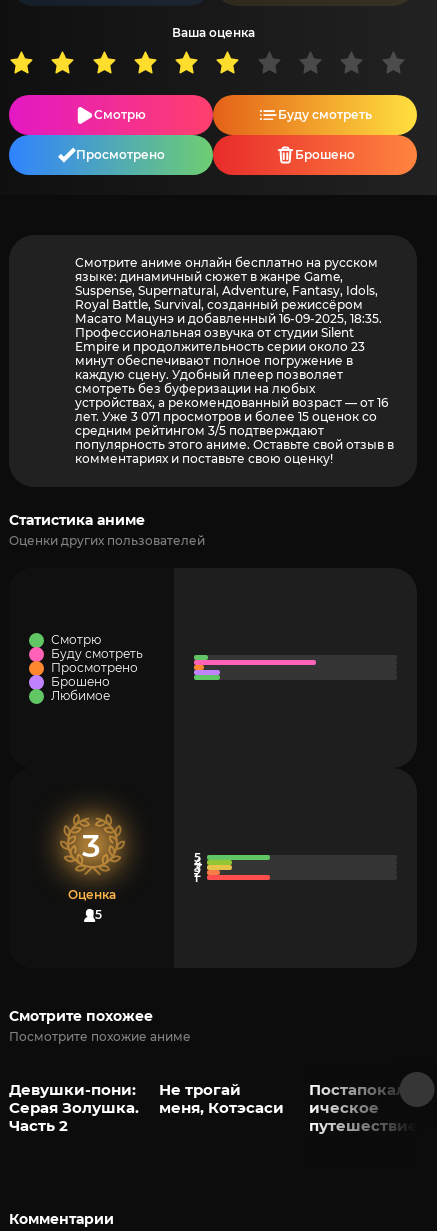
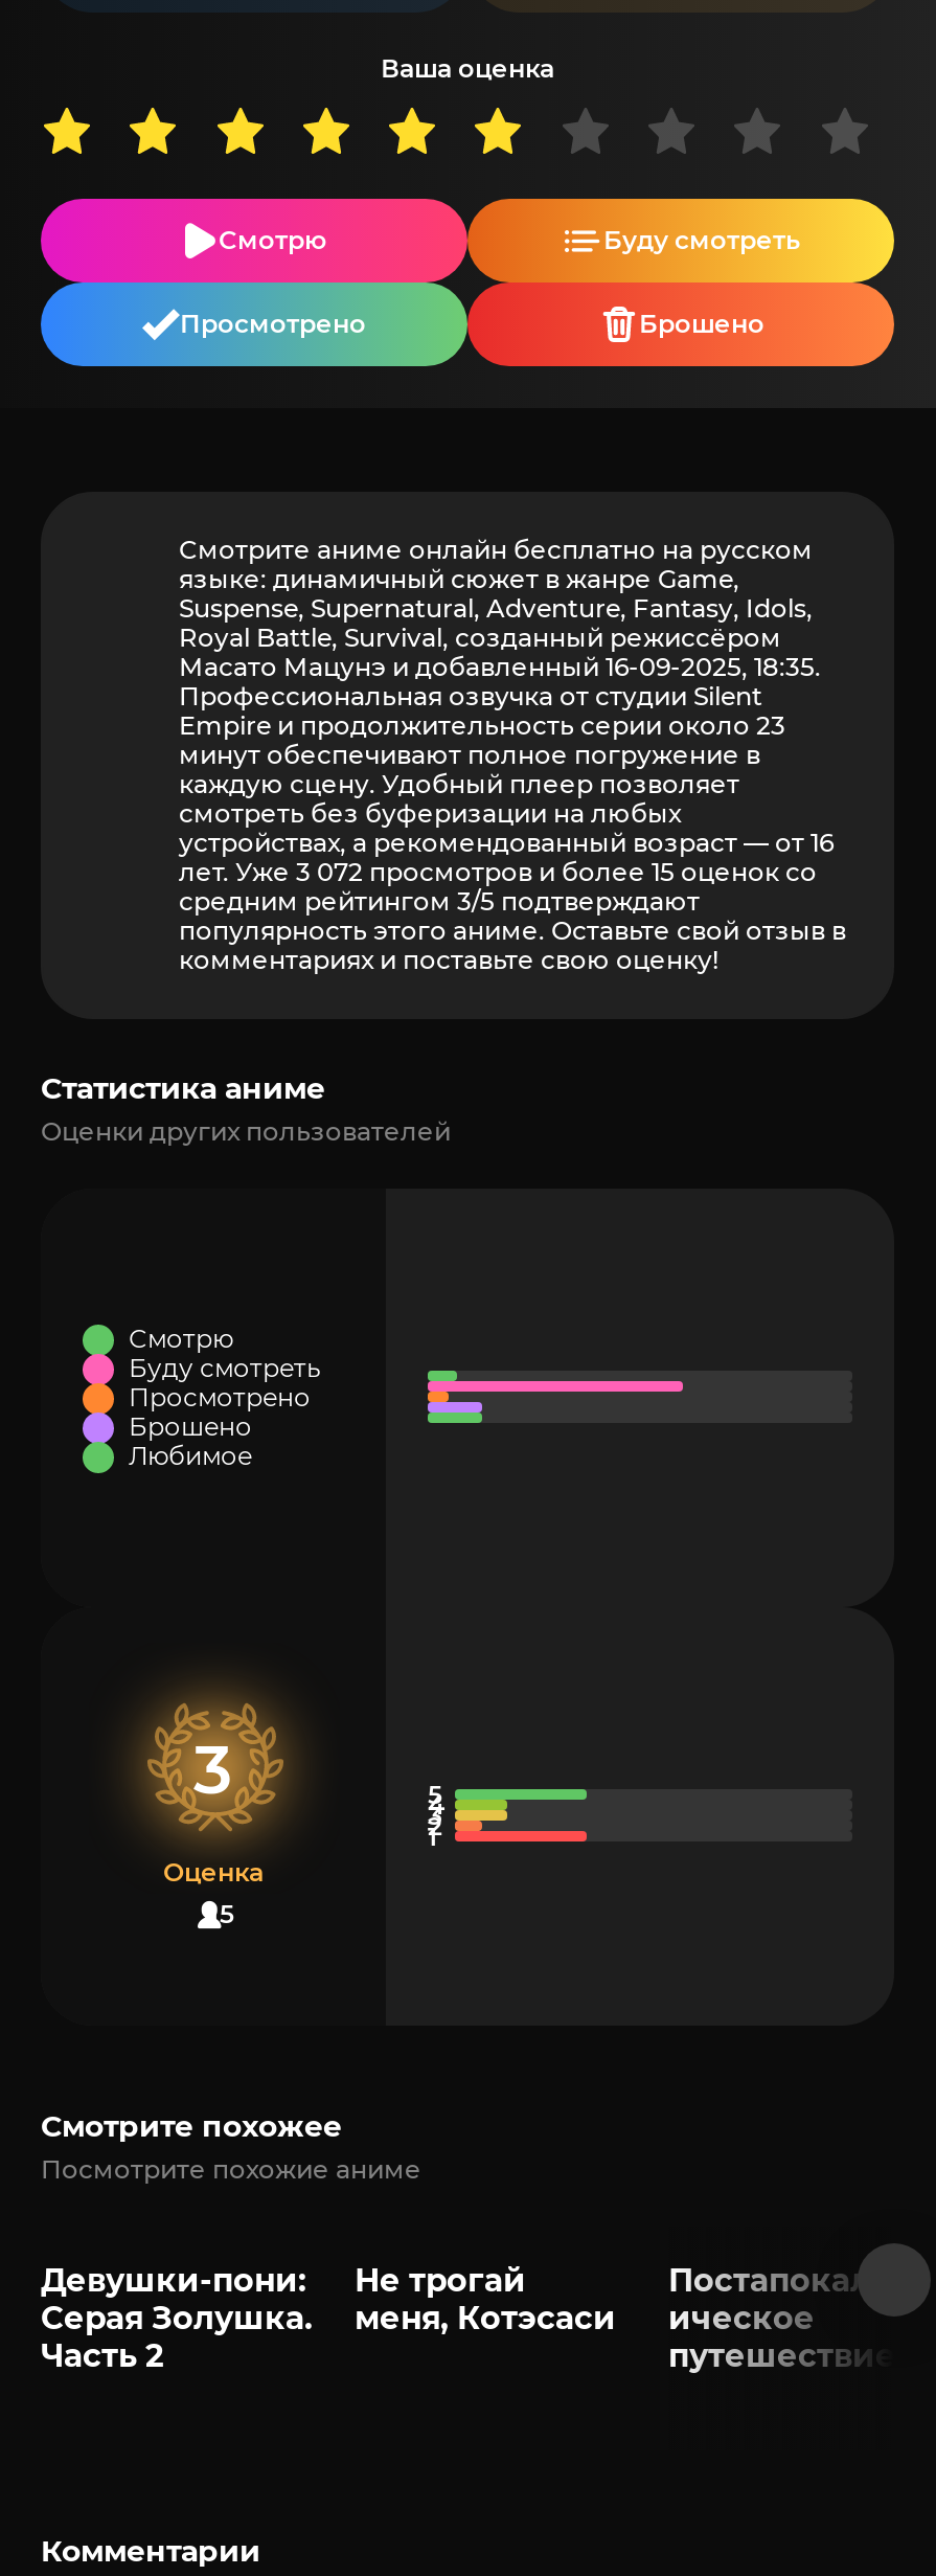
[75,409,377,424] лет. Уже 3 071 просмотров и более 15 оценок со -> [179,855,817,887] лет. Уже 3 072 просмотров и более 15 оценок со

